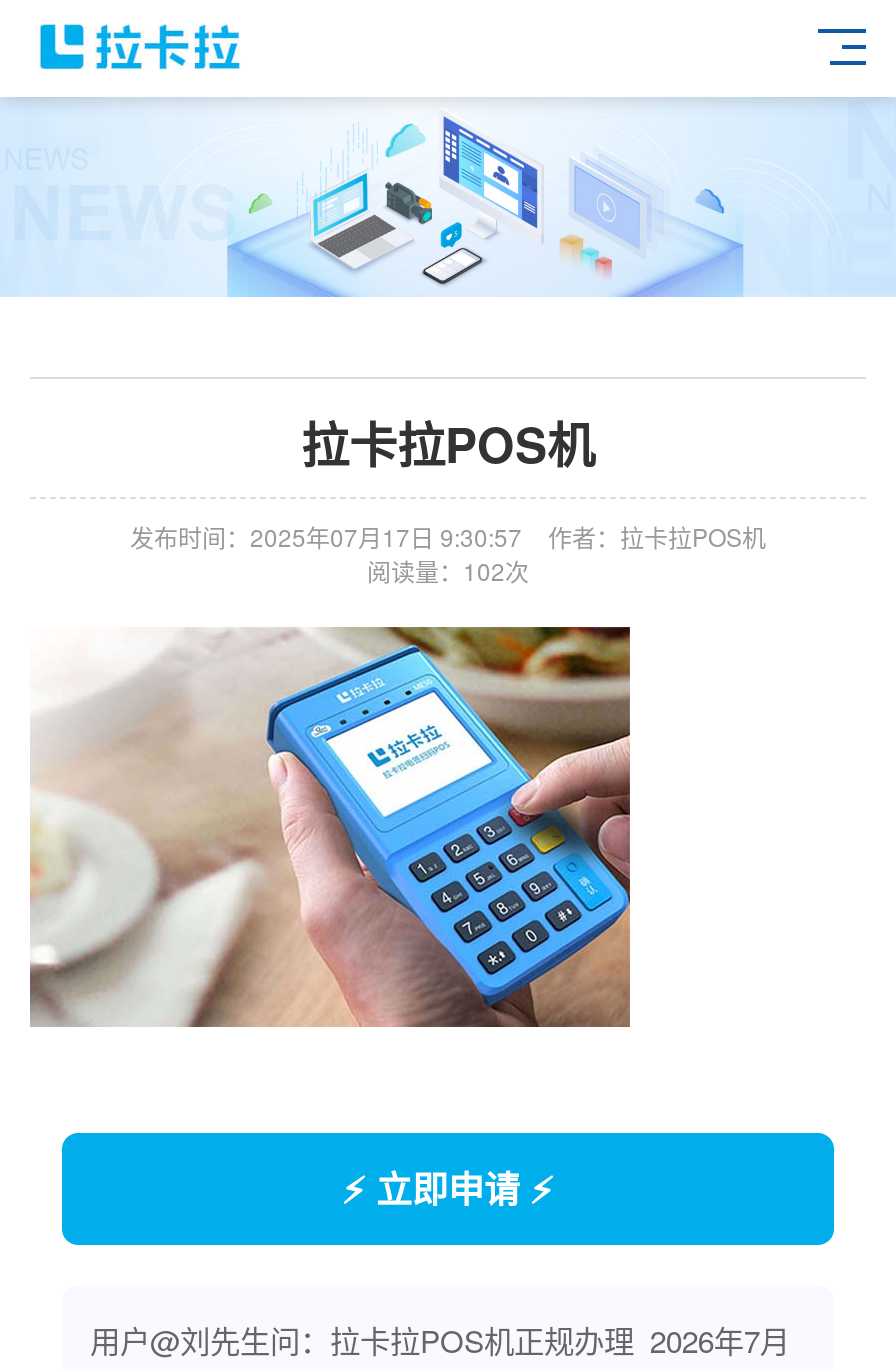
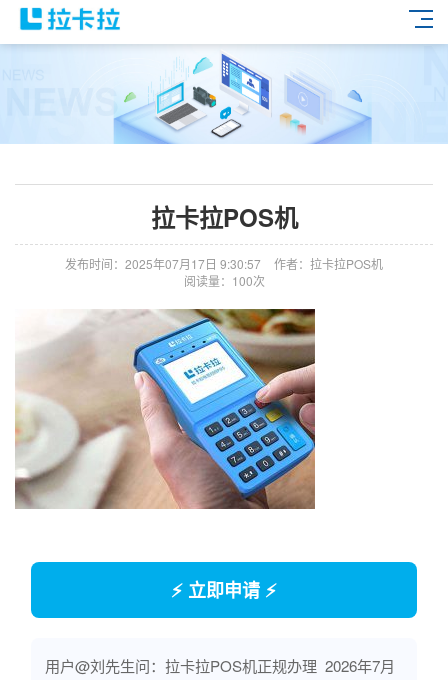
[367,553,529,587] 阅读量：102次 -> [183,272,264,289] 阅读量：100次

